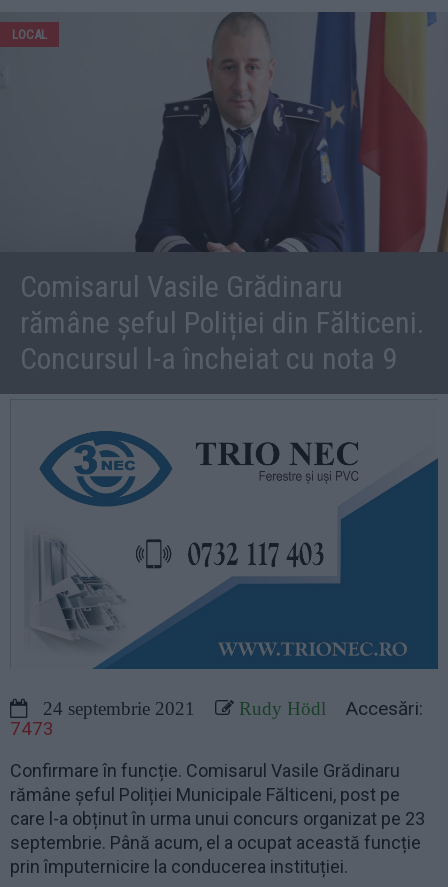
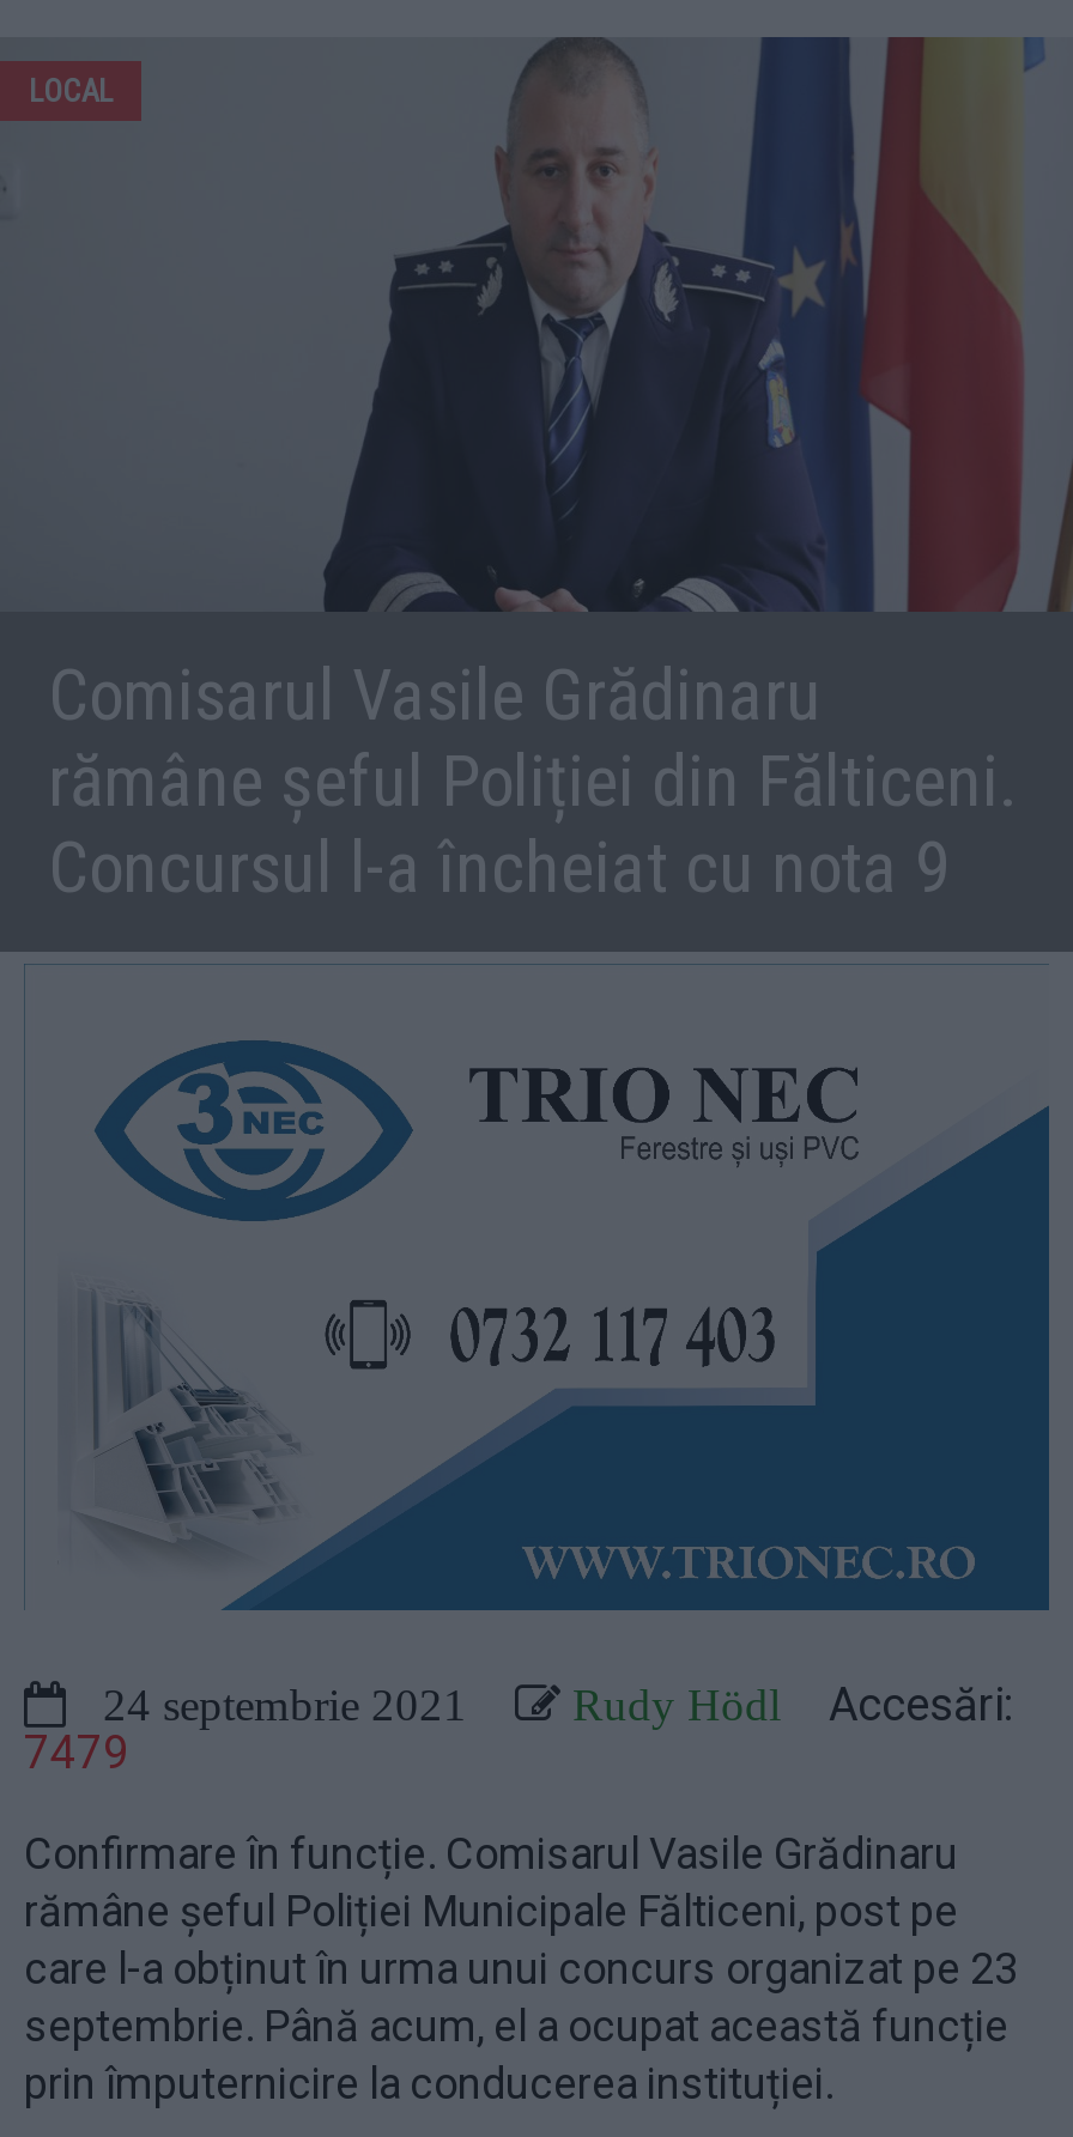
[10,717,54,740] 7473 -> [24,1725,129,1780] 7479

